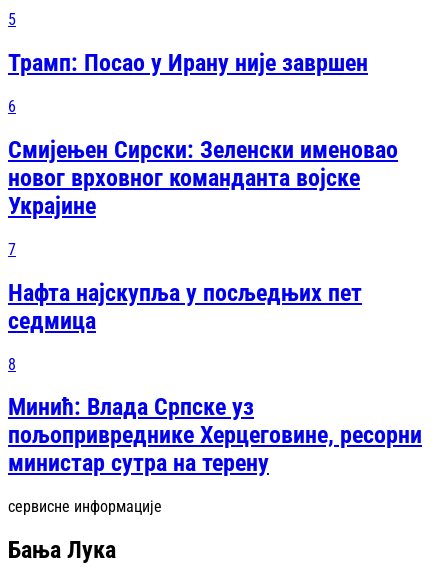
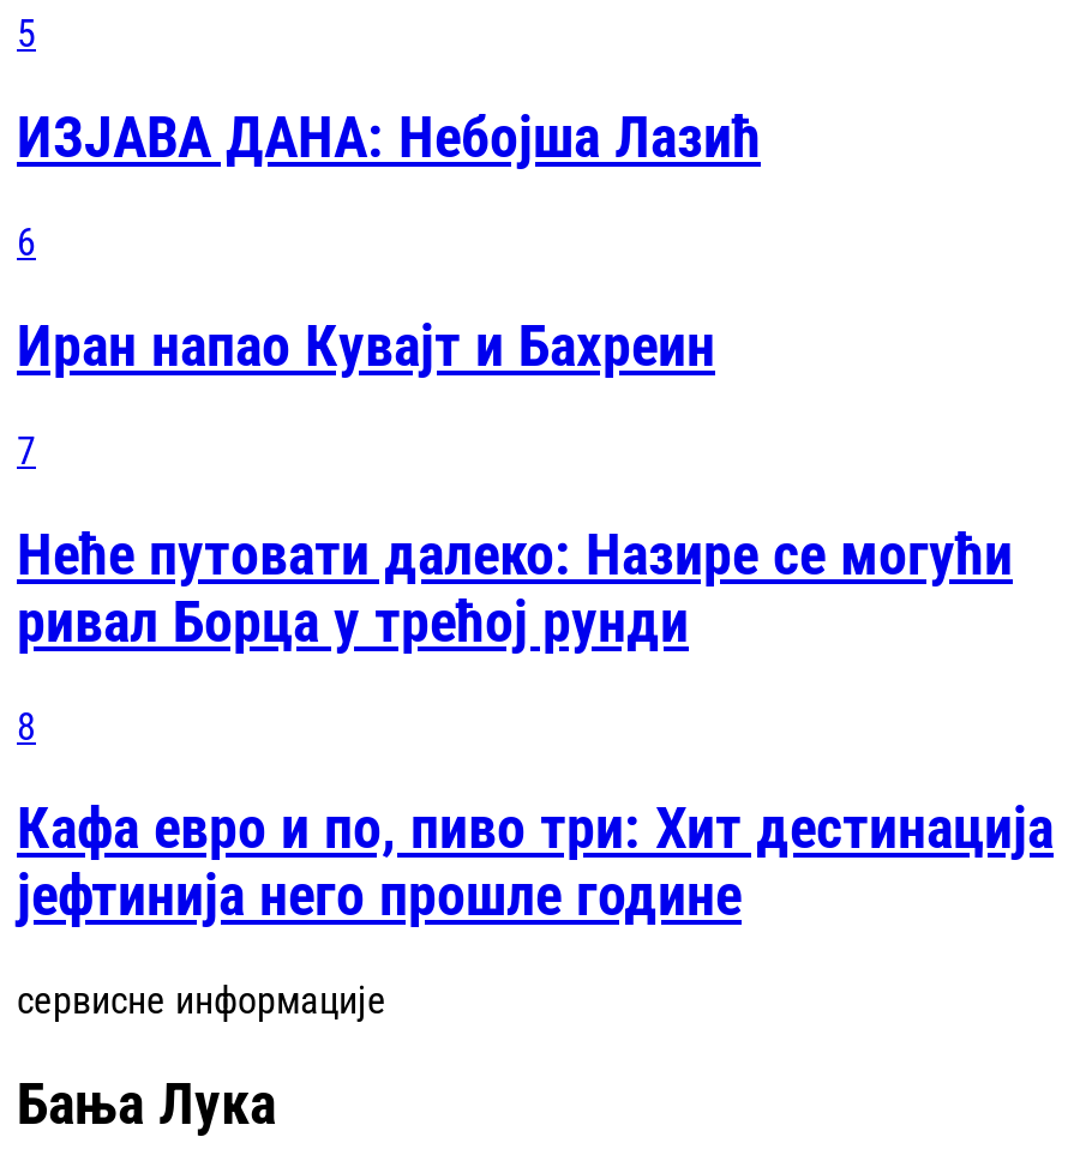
[8,49,368,77] Трамп: Посао у Ирану није завршен -> [17,104,761,172] ИЗЈАВА ДАНА: Небојша Лазић
[8,136,398,220] Смијењен Сирски: Зеленски именовао | новог врховног команданта војске | Украјине -> [17,313,715,380] Иран напао Кувајт и Бахреин
[8,279,362,335] Нафта најскупља у посљедњих пет | седмица -> [17,521,1013,655] Неће путовати далеко: Назире се могући | ривал Борца у трећој рунди
[8,393,422,477] Минић: Влада Српске уз | пољопривреднике Херцеговине, ресорни | министар сутра на терену -> [17,796,1054,931] Кафа евро и по, пиво три: Хит дестинација | јефтинија него прошле године

